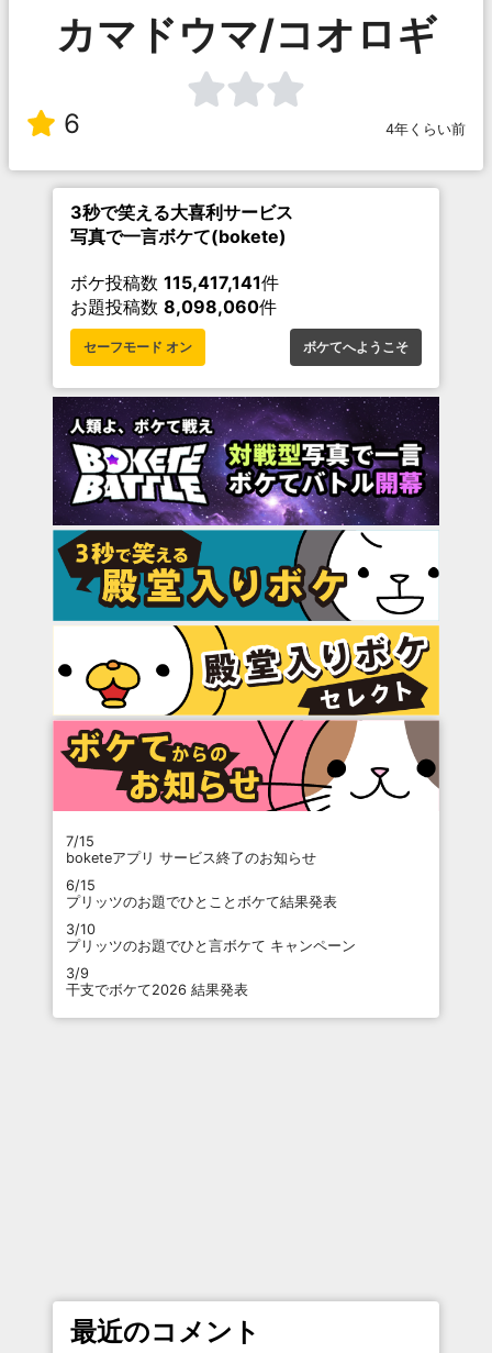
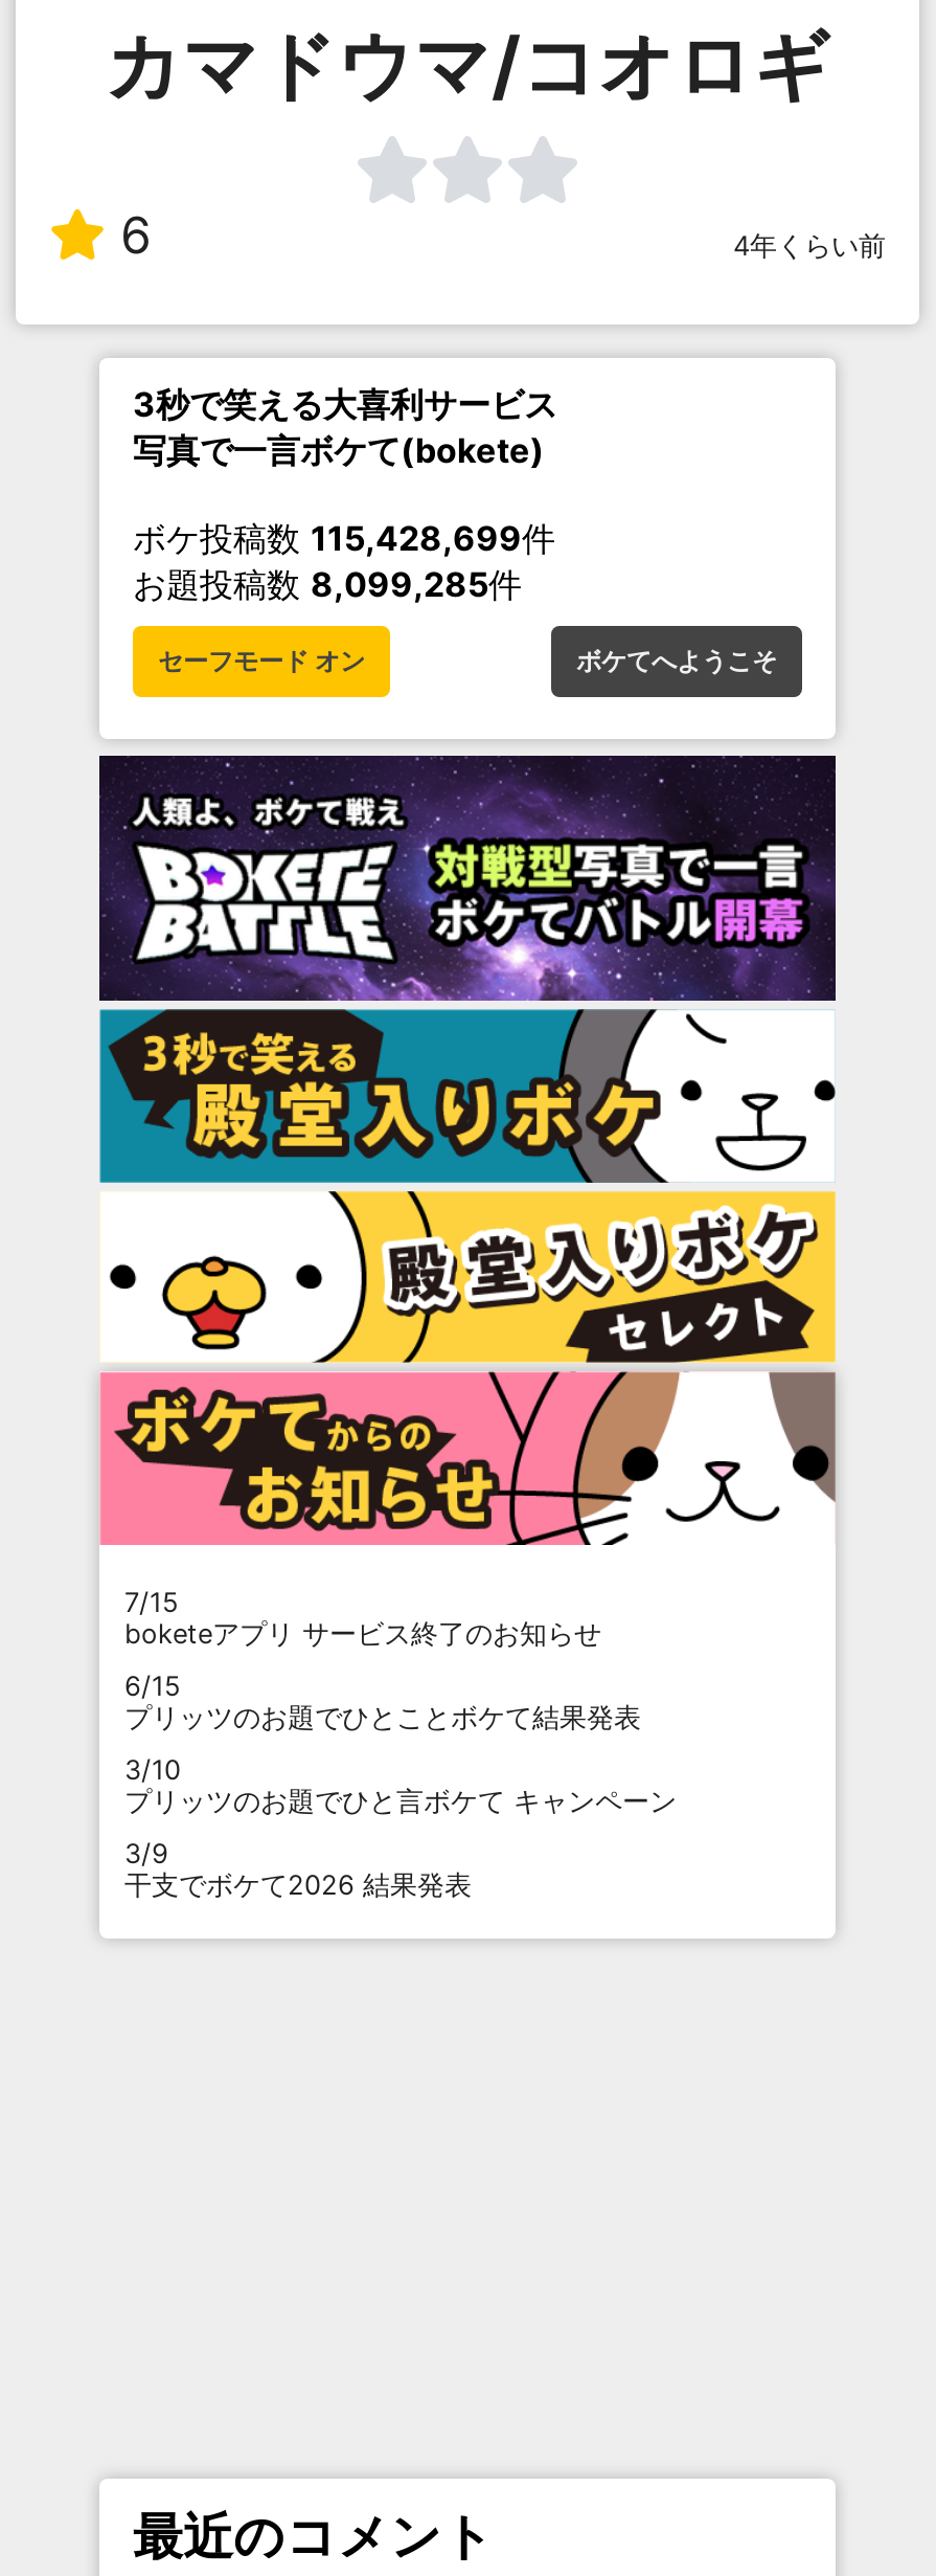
[70,271,279,293] ボケ投稿数115,417,141件 -> [133,517,555,559] ボケ投稿数115,428,699件
[70,296,277,318] お題投稿数8,098,060件 -> [133,563,522,605] お題投稿数8,099,285件

